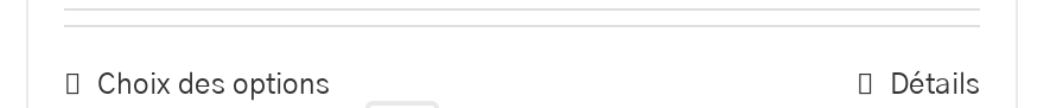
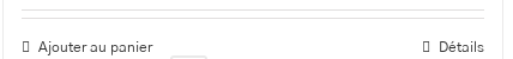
[97,70,330,99] Choix des options -> [38,40,152,55] Ajouter au panier

